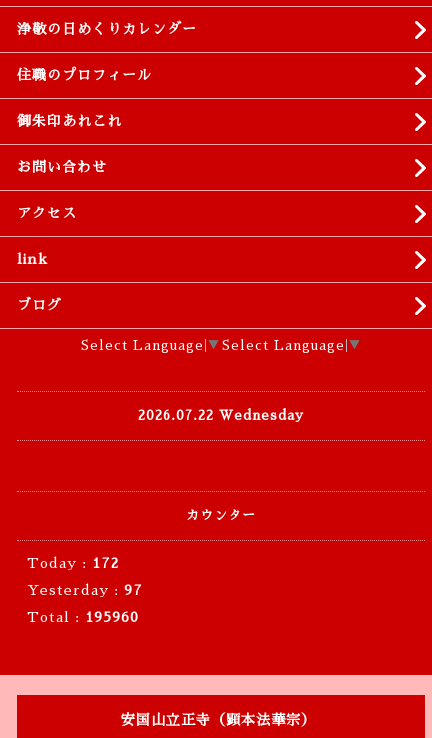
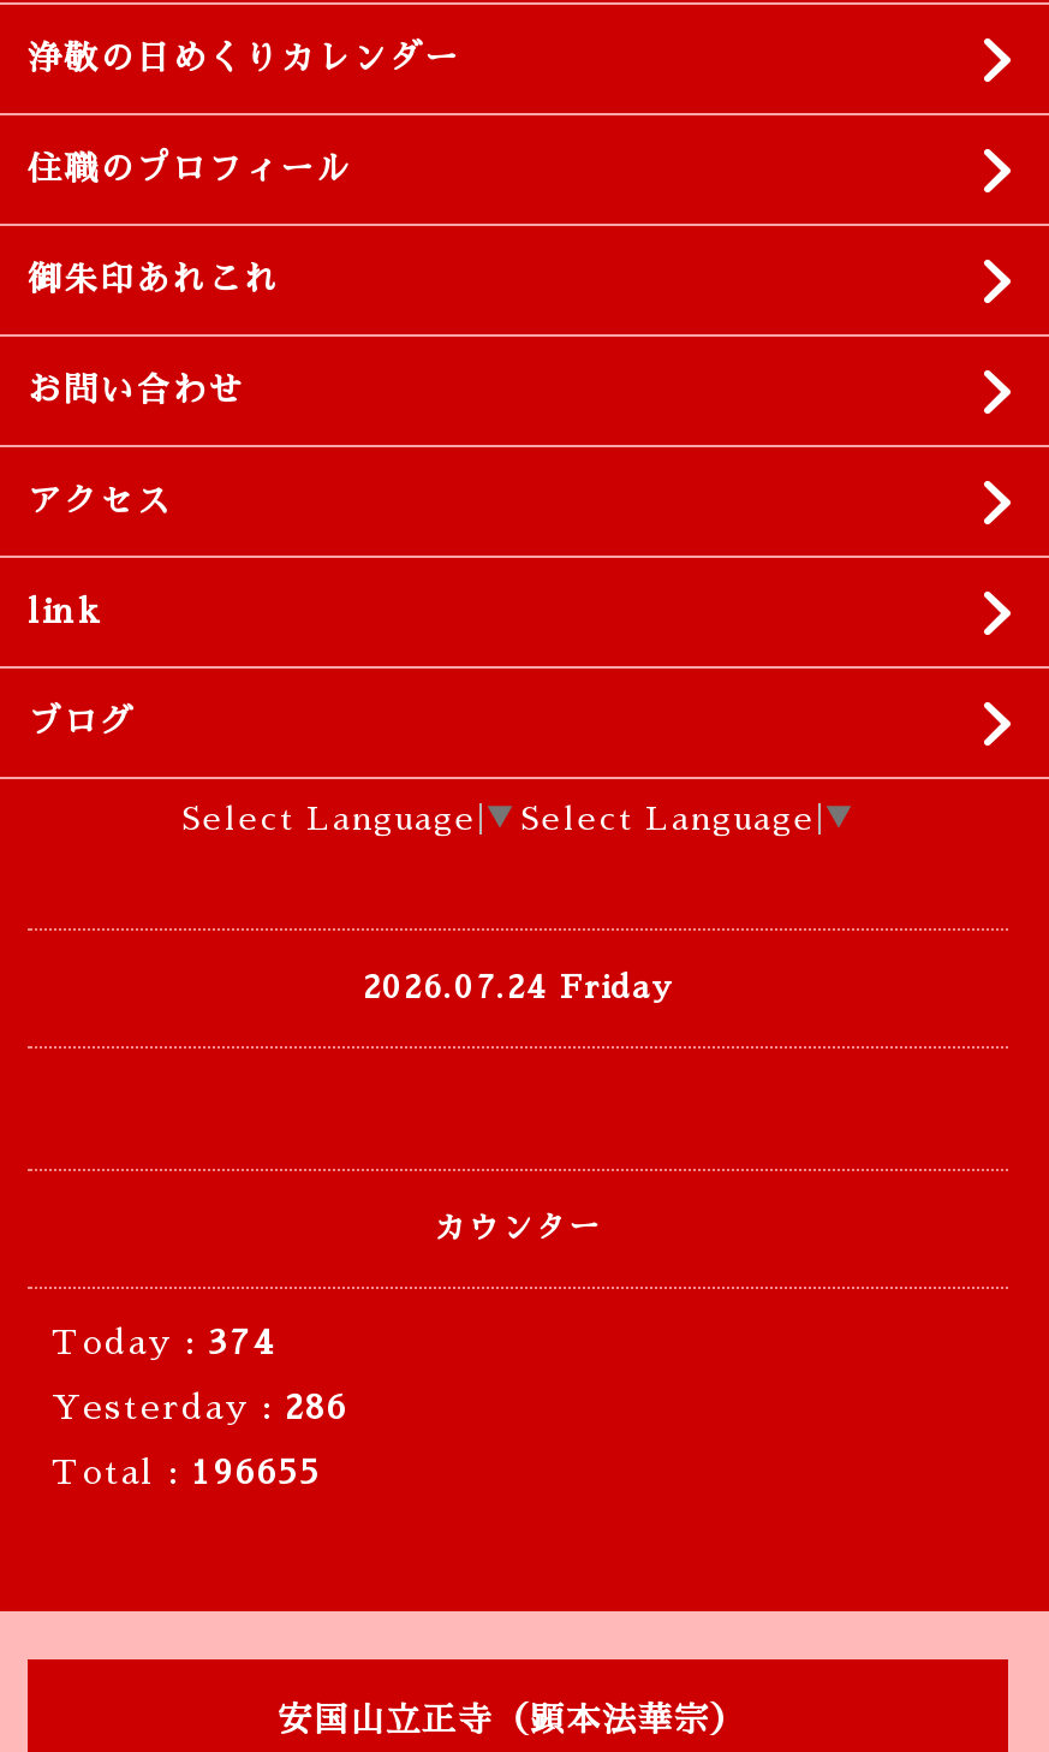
[138,409,304,422] 2026.07.22 Wednesday -> [363,972,673,1003] 2026.07.24 Friday
[27,556,119,570] Today : 172 -> [52,1325,275,1359] Today : 374
[27,583,143,597] Yesterday : 97 -> [52,1390,347,1424] Yesterday : 286
[27,610,139,624] Total : 195960 -> [52,1455,321,1489] Total : 196655

